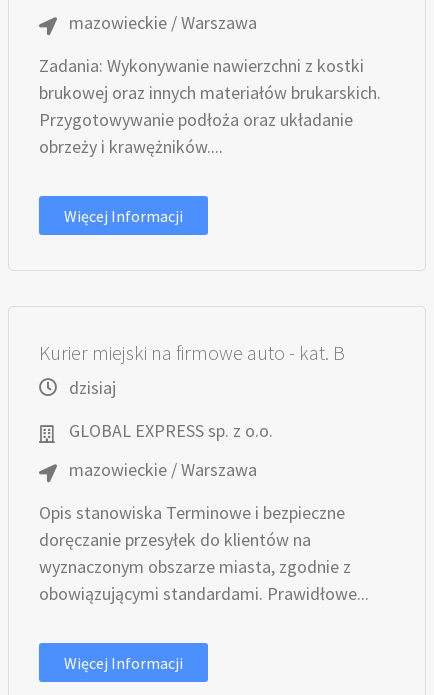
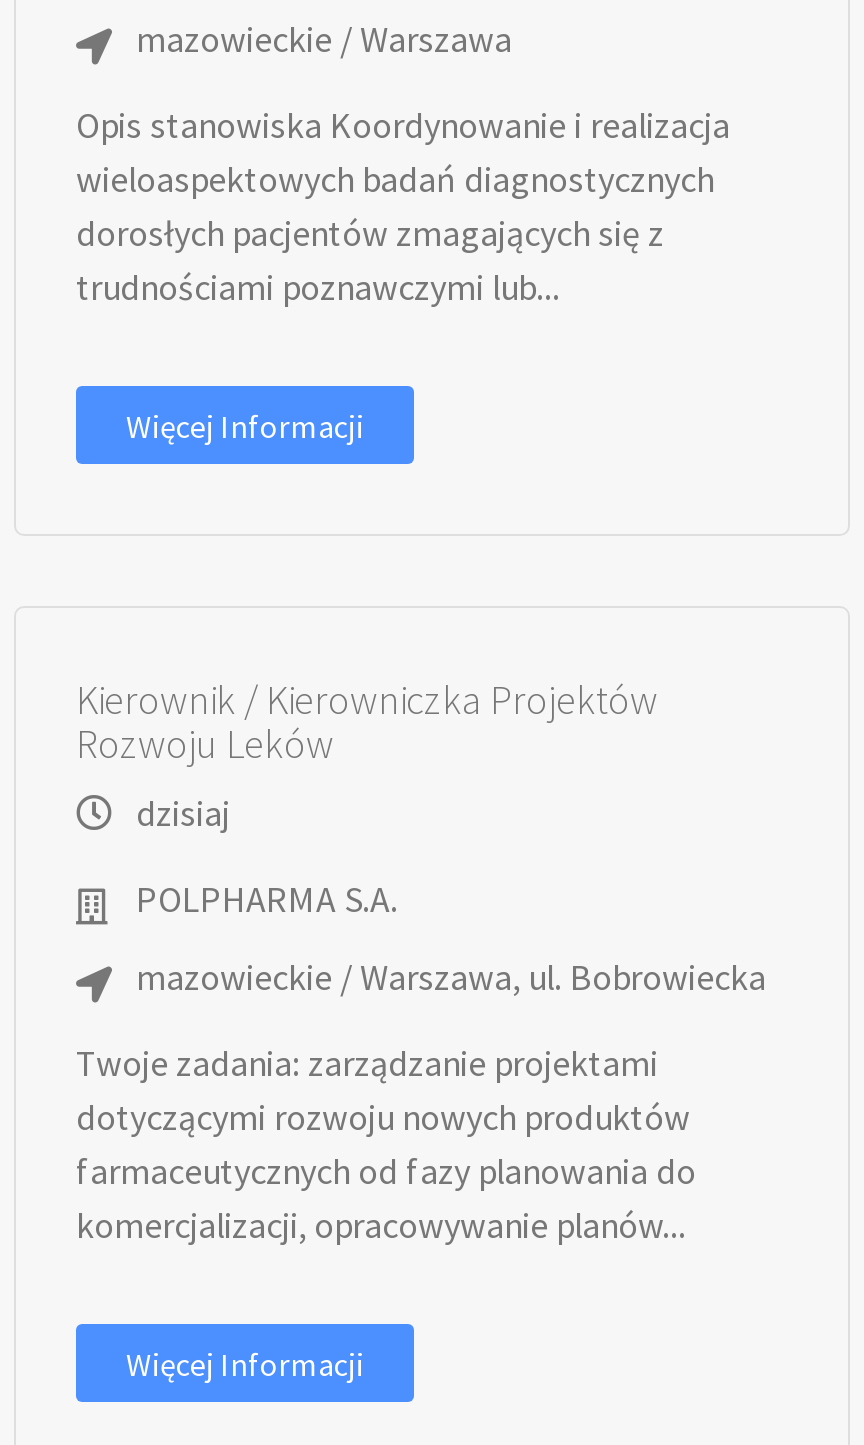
[39,54,381,158] Zadania: Wykonywanie nawierzchni z kostki | brukowej oraz innych materiałów brukarskich. | Przygotowywanie podłoża oraz układanie | obrzeży i krawężników.... -> [76,102,730,310] Opis stanowiska Koordynowanie i realizacja | wieloaspektowych badań diagnostycznych | dorosłych pacjentów zmagających się z | trudnościami poznawczymi lub...
[39,340,345,365] Kurier miejski na firmowe auto - kat. B -> [76,674,658,768] Kierownik / Kierowniczka Projektów | Rozwoju Leków
[69,419,273,442] GLOBAL EXPRESS sp. z o.o. -> [136,876,398,922] POLPHARMA S.A.
[69,458,257,481] mazowieckie / Warszawa -> [136,954,766,1000] mazowieckie / Warszawa, ul. Bobrowiecka
[39,501,369,605] Opis stanowiska Terminowe i bezpieczne | doręczanie przesyłek do klientów na | wyznaczonym obszarze miasta, zgodnie z | obowiązującymi standardami. Prawidłowe... -> [76,1040,696,1248] Twoje zadania: zarządzanie projektami | dotyczącymi rozwoju nowych produktów | farmaceutycznych od fazy planowania do | komercjalizacji, opracowywanie planów...

